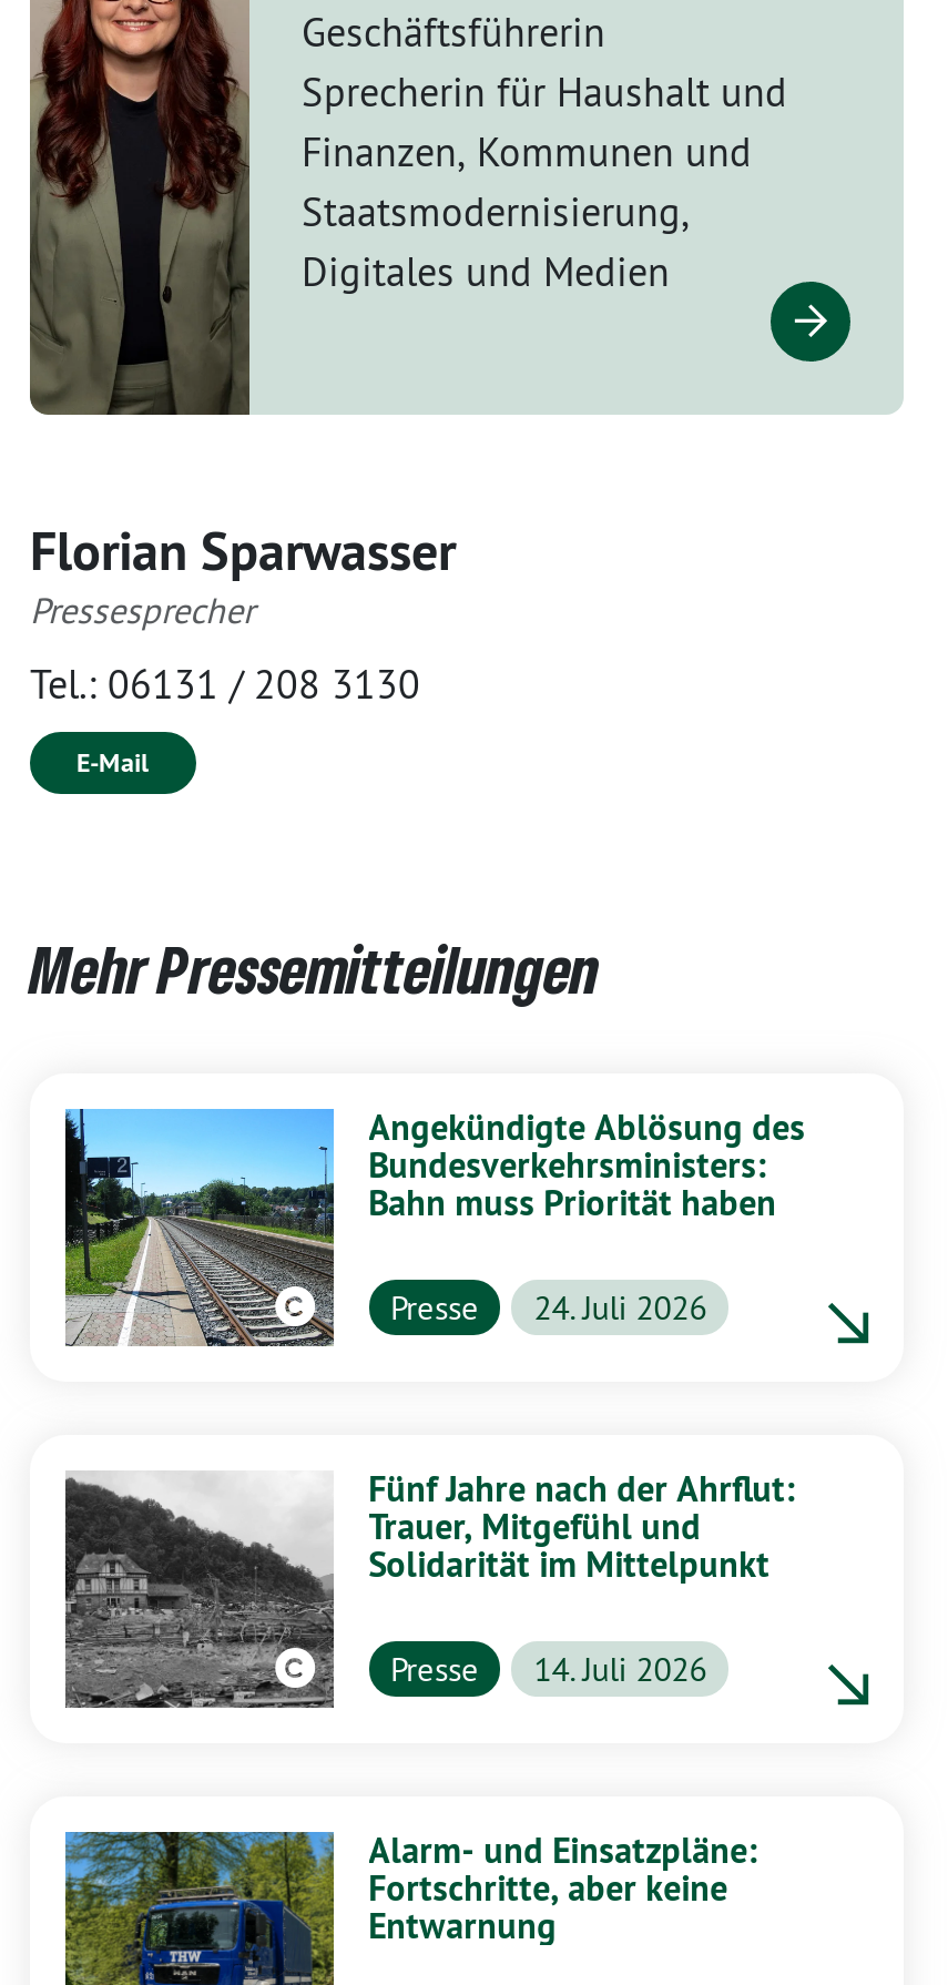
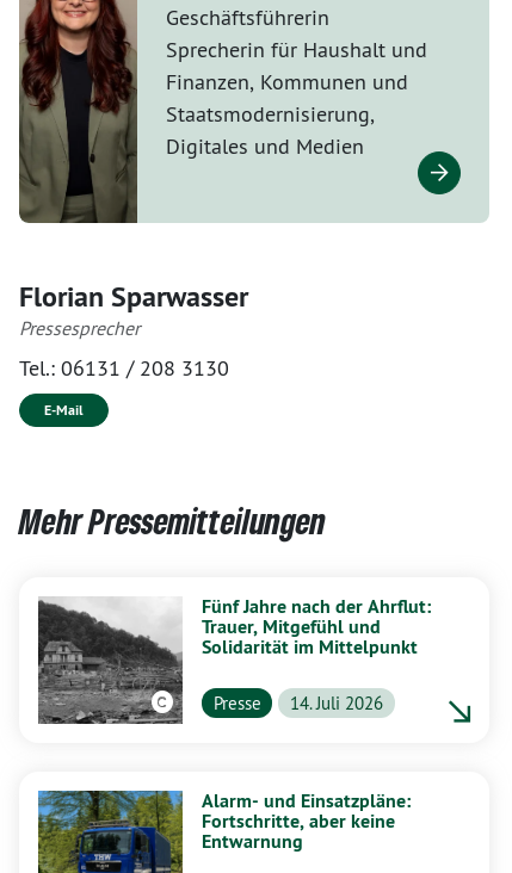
[65,1105,805,1346] [image] | Angekündigte Ablösung des | Bundesverkehrsministers: | Bahn muss Priorität haben | Presse | 24. Juli 2026 -> none

